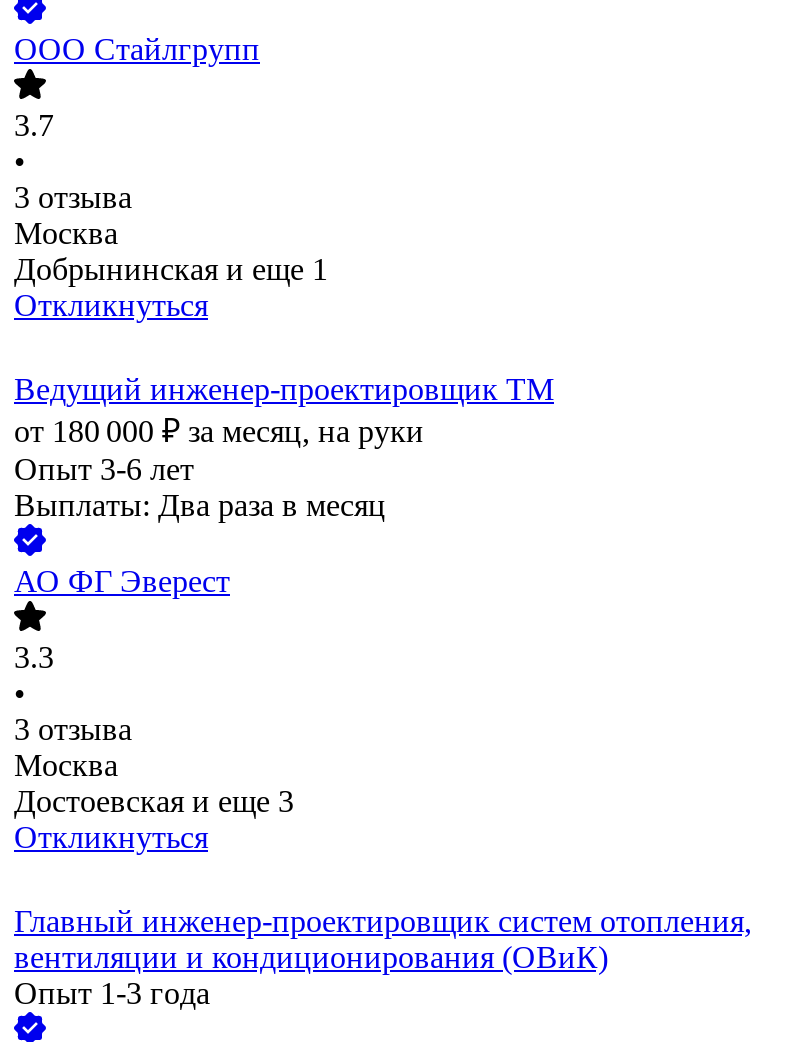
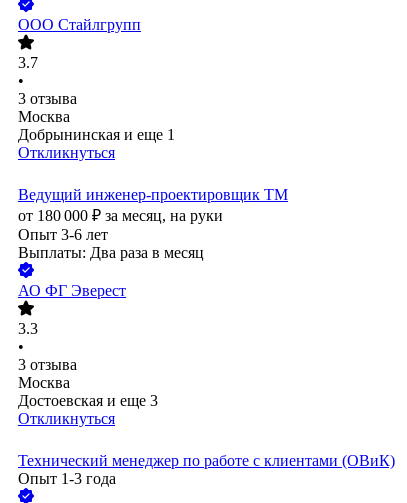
[14,905,752,975] Главный инженер-проектировщик систем отопления, | вентиляции и кондиционирования (ОВиК) -> [18,452,395,469] Технический менеджер по работе с клиентами (ОВиК)

